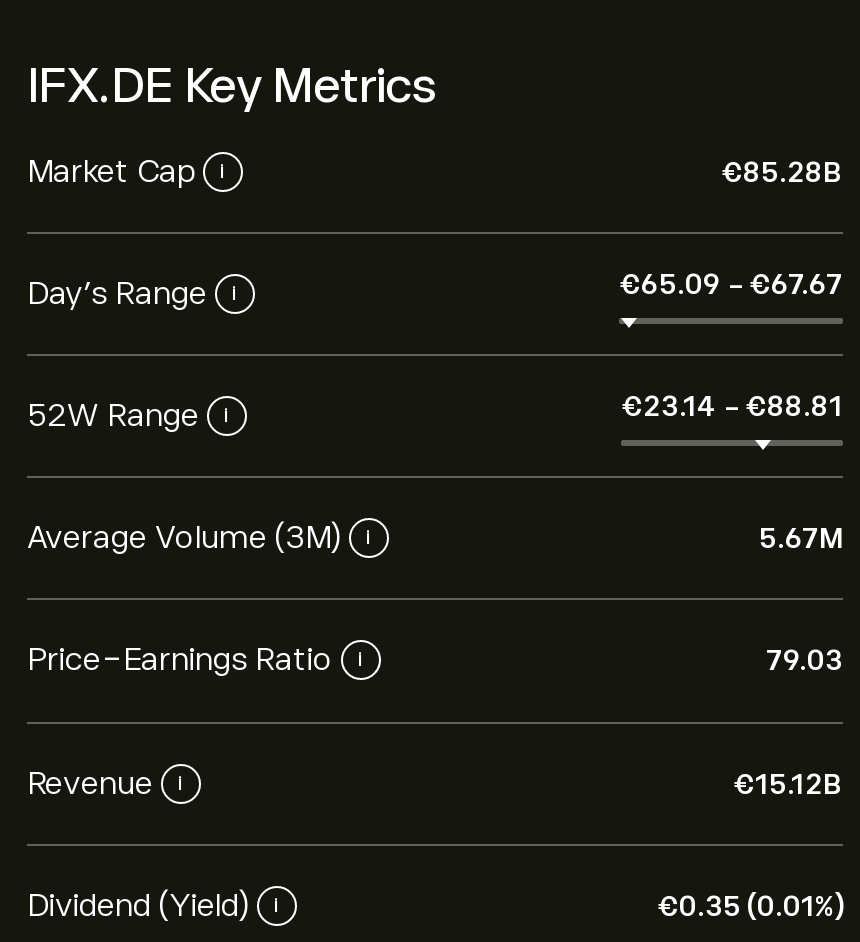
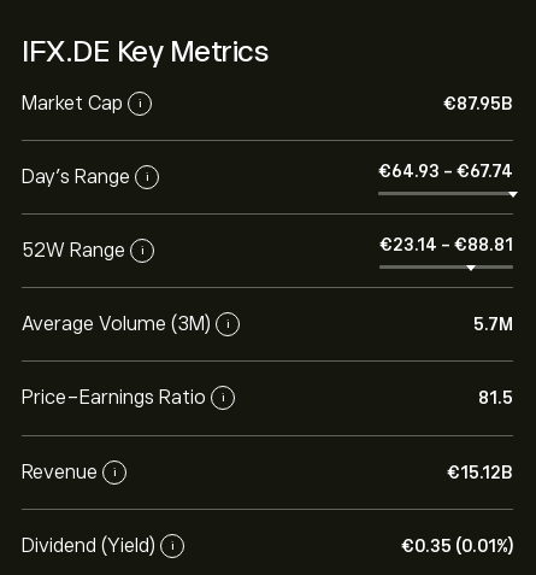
[721,156,843,188] €85.28B -> [443,94,513,113] €87.95B
[619,267,843,299] €65.09 - €67.67 -> [378,161,513,180] €64.93 - €67.74
[759,522,843,554] 5.67M -> [473,315,513,334] 5.7M
[765,644,843,676] 79.03 -> [478,388,513,407] 81.5

